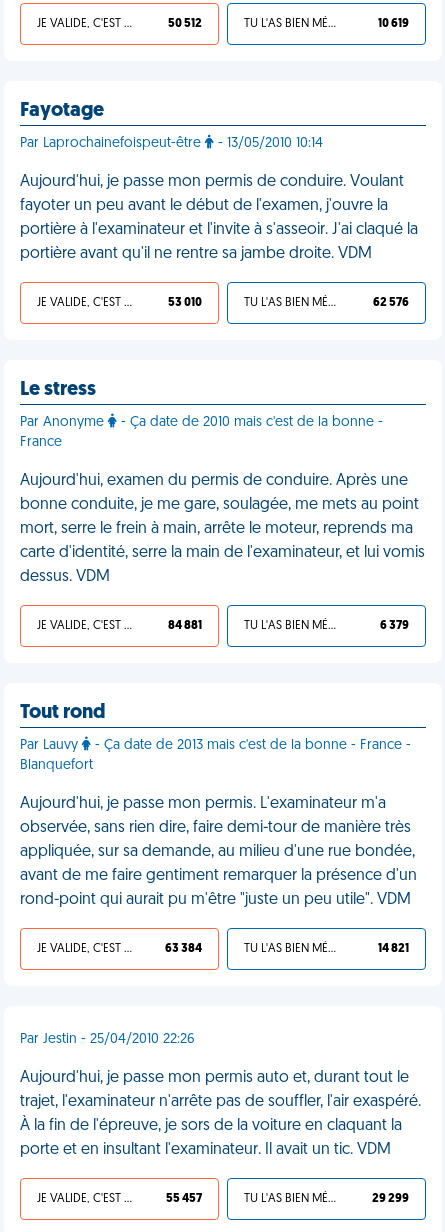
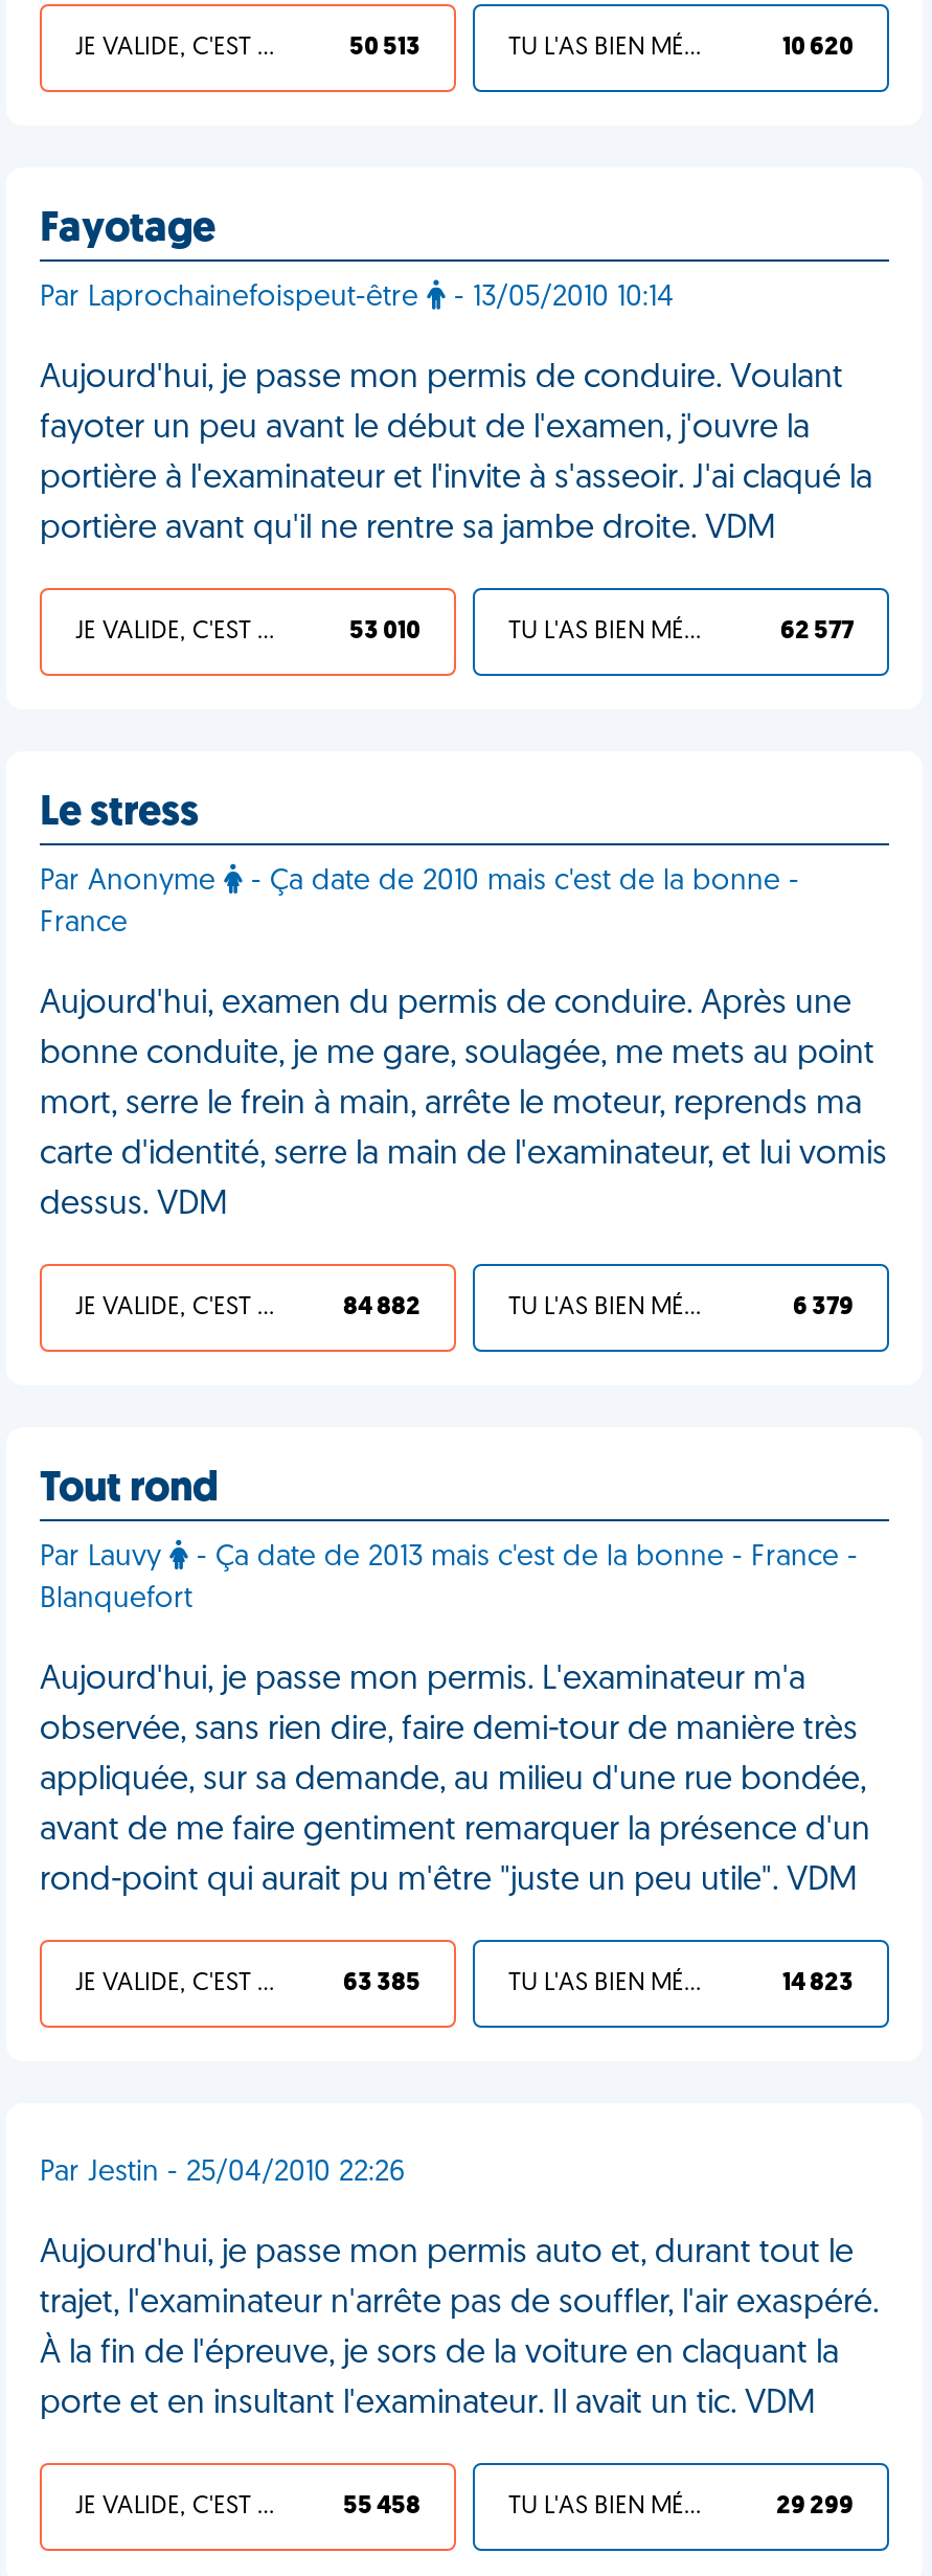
[168,18,202,30] 50 512 -> [349,36,420,61] 50 513
[378,18,409,30] 10 619 -> [782,36,854,61] 10 620
[373,297,409,309] 62 576 -> [780,619,854,645] 62 577
[168,620,202,632] 84 881 -> [343,1295,420,1320] 84 882
[165,943,202,955] 63 384 -> [343,1971,420,1996] 63 385
[378,943,409,955] 14 821 -> [782,1971,854,1996] 14 823
[166,1193,202,1205] 55 457 -> [343,2494,420,2519] 55 458

